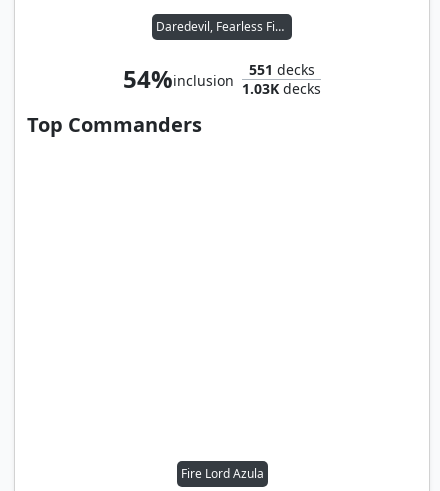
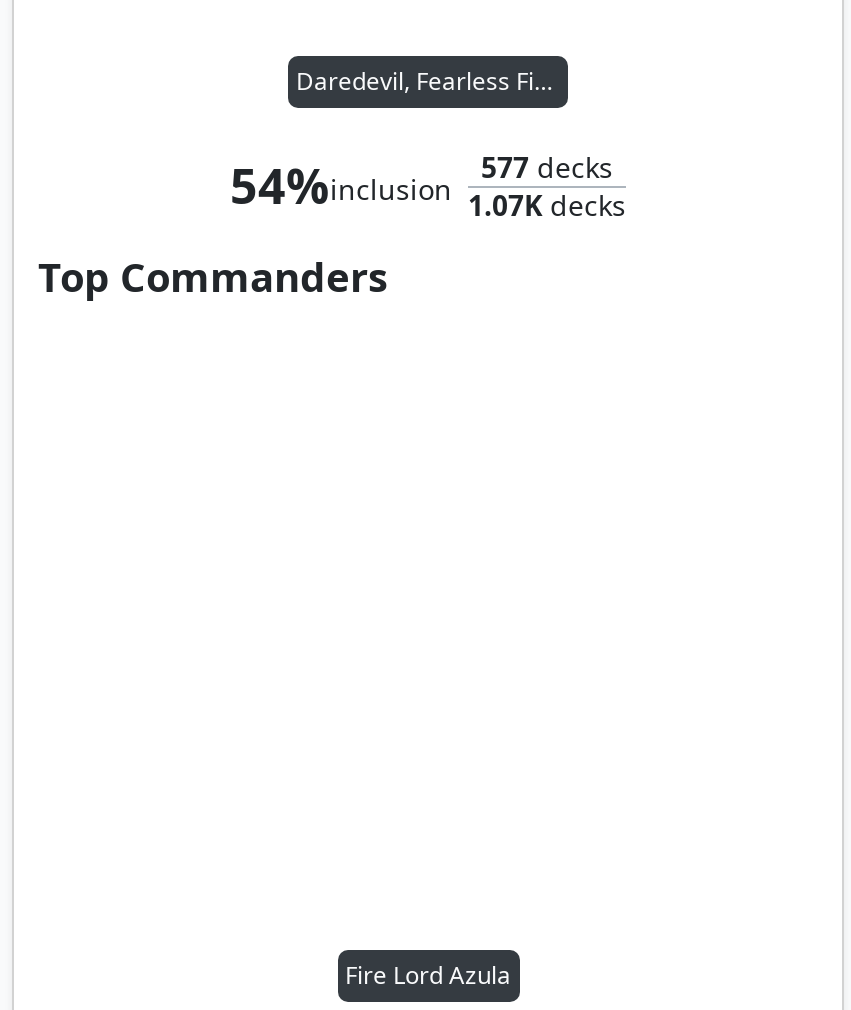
[248,60,314,79] 551 decks -> [481,148,613,186] 577 decks
[242,79,321,98] 1.03K decks -> [468,186,626,224] 1.07K decks

